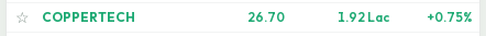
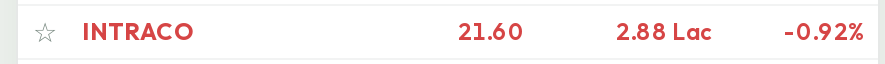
[42,9,473,26] COPPERTECH | 26.70 | 1.92 Lac | +0.75% -> [82,17,866,47] INTRACO | 21.60 | 2.88 Lac | -0.92%

